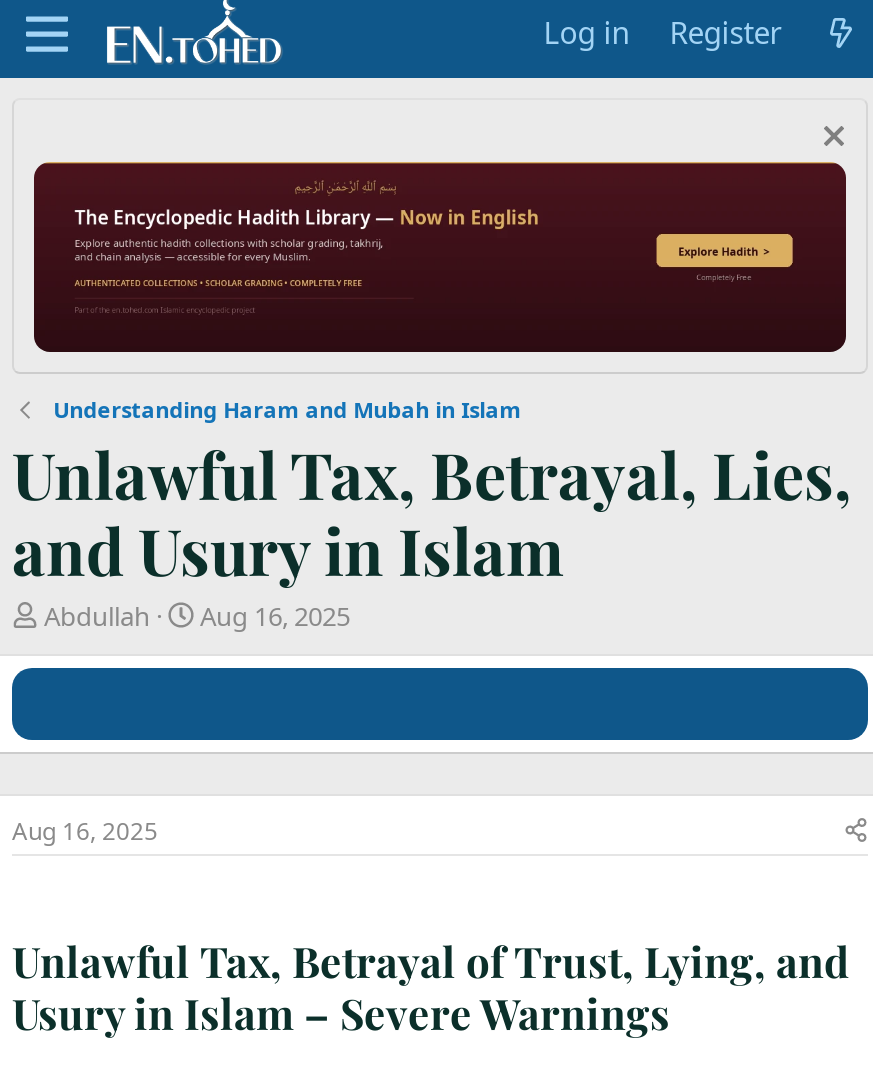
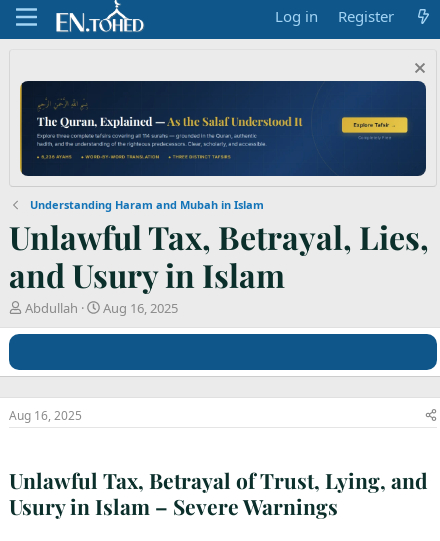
[32,160,846,352] [image] -> [19,80,426,176] [image]

